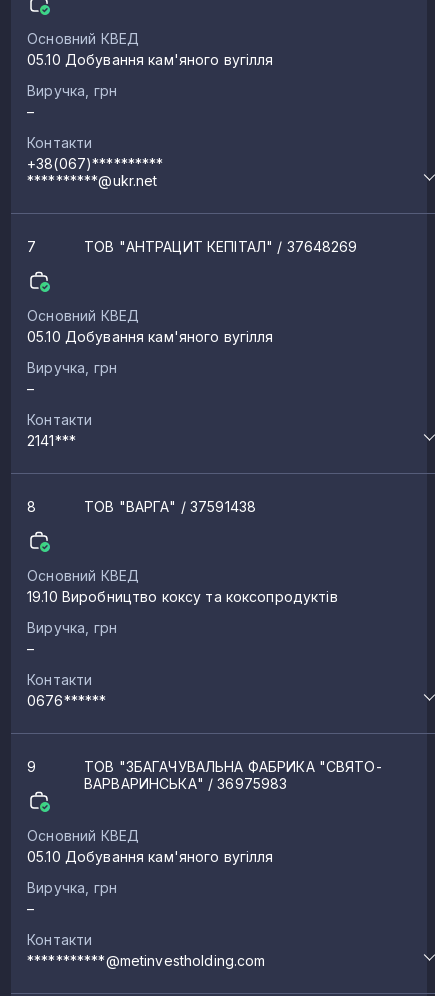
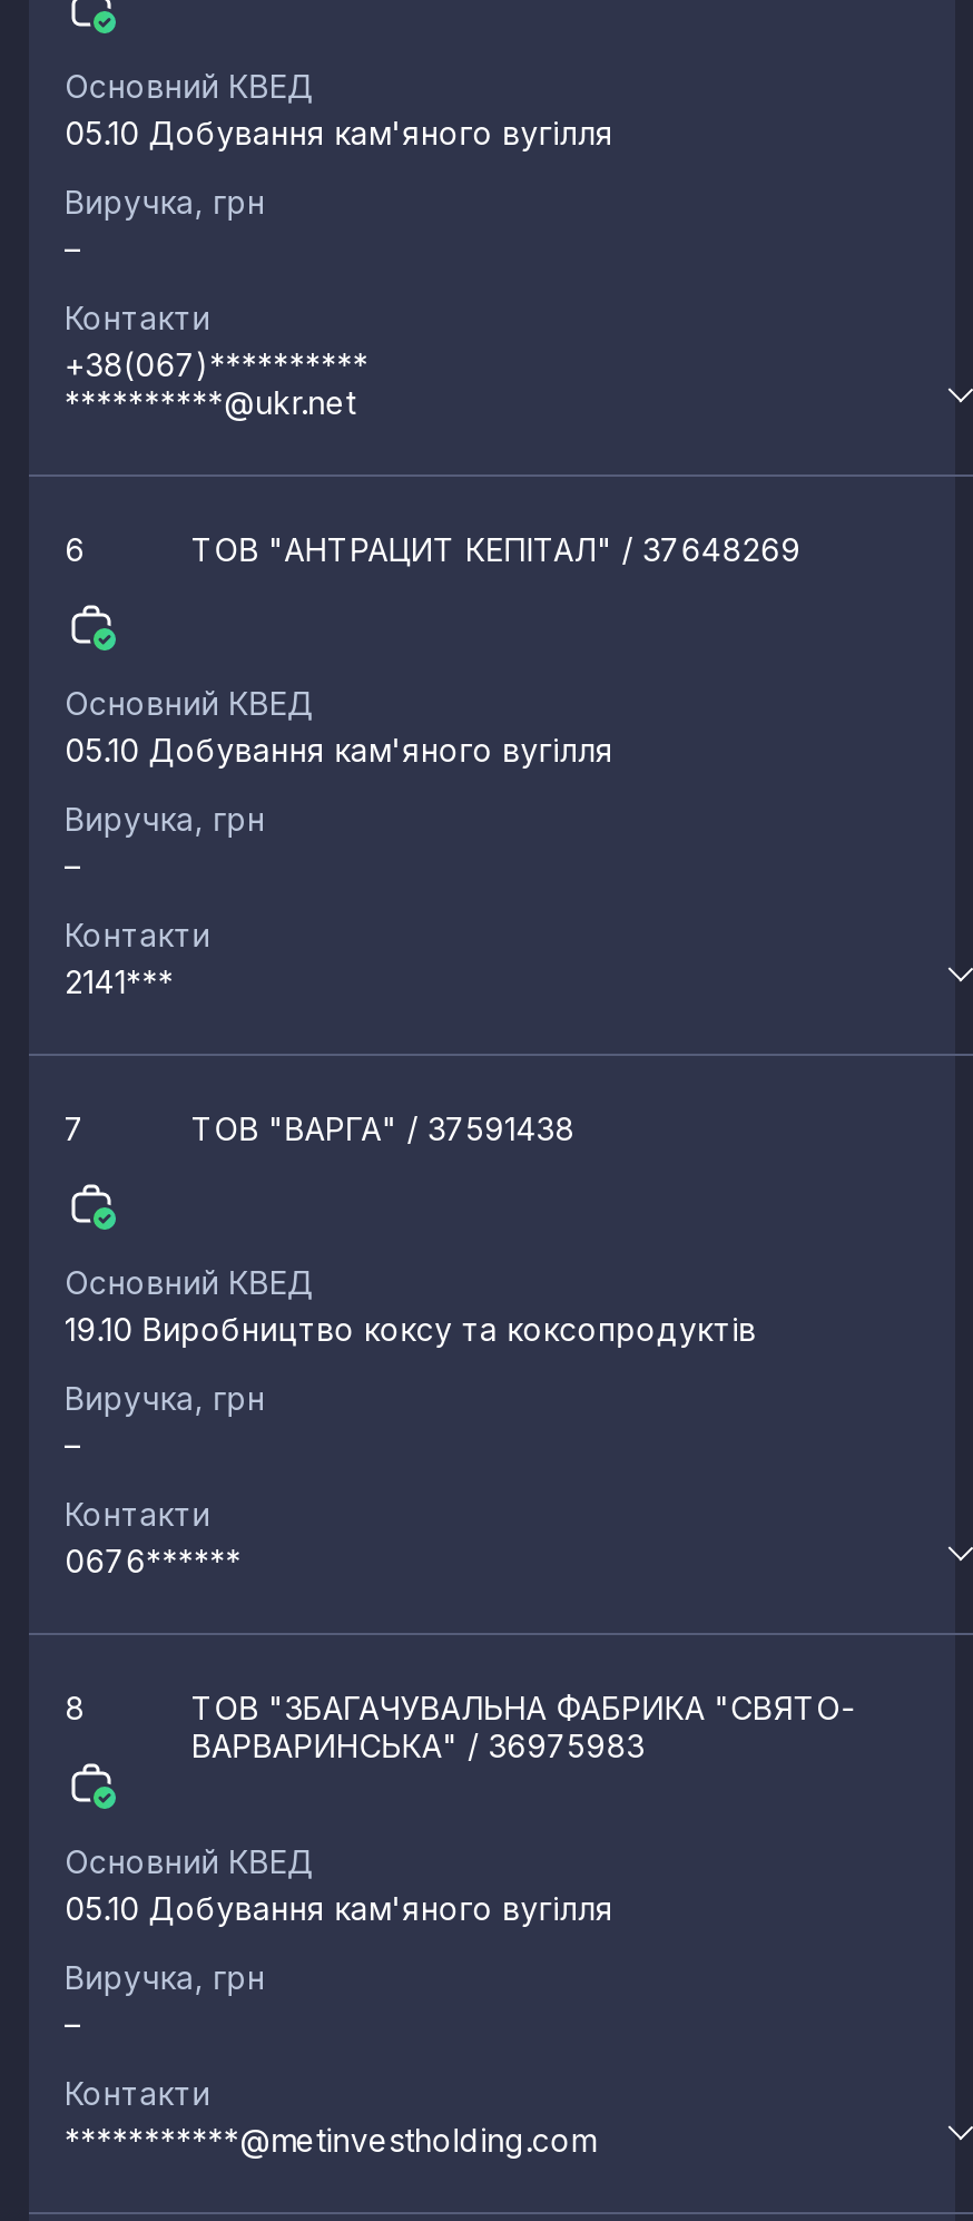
[27,238,36,255] 7 -> [65,530,85,568] 6
[27,498,36,515] 8 -> [65,1109,85,1147] 7
[27,758,36,775] 9 -> [65,1688,85,1726] 8

